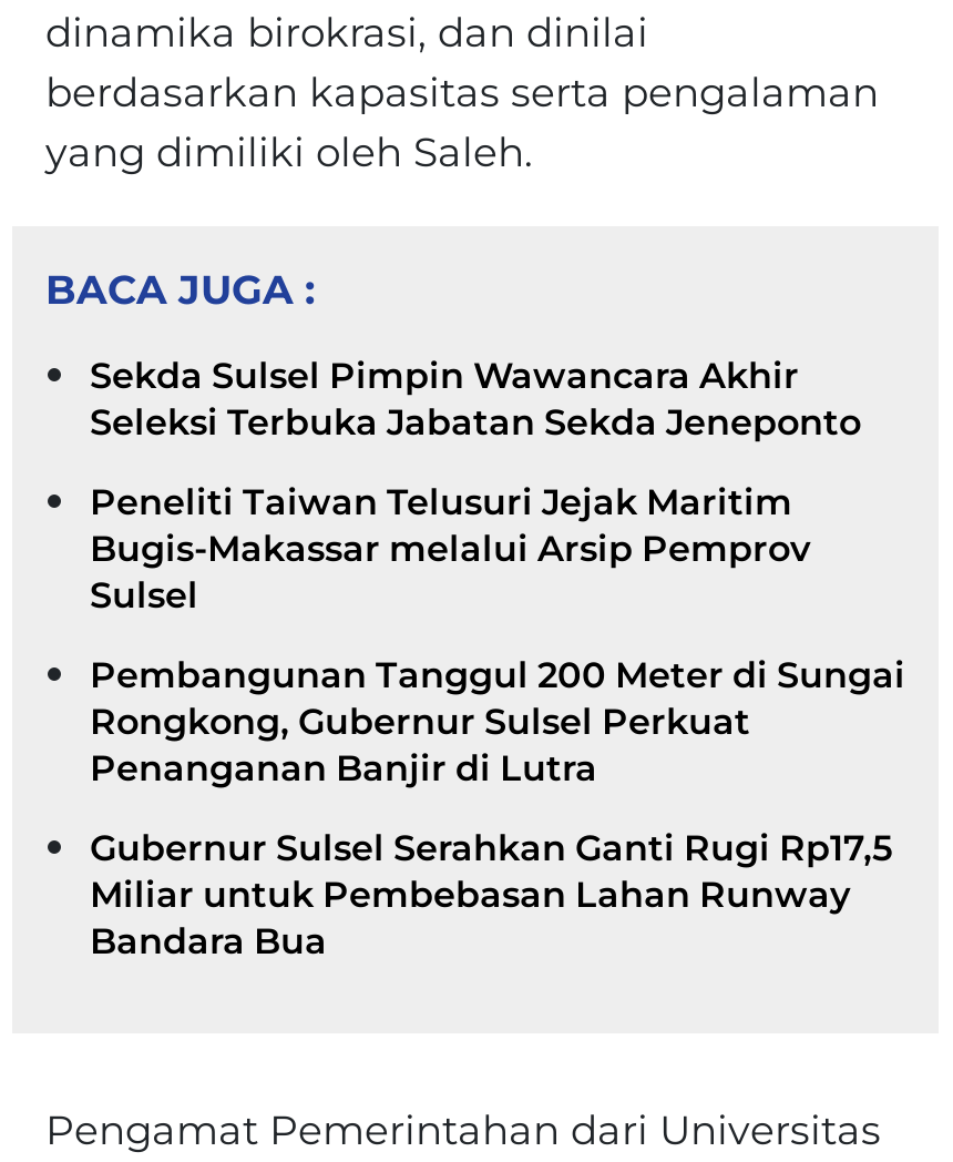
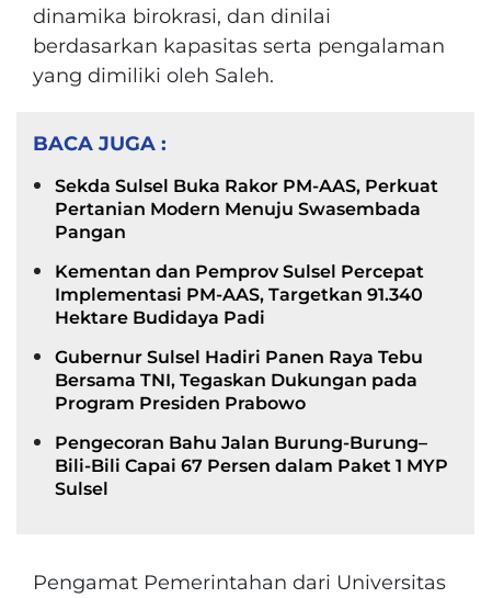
[90,355,861,570] Sekda Sulsel Pimpin Wawancara Akhir | Seleksi Terbuka Jabatan Sekda Jeneponto | Peneliti Taiwan Telusuri Jejak Maritim | Bugis-Makassar melalui Arsip Pemprov -> [55,175,448,476] Sekda Sulsel Buka Rakor PM-AAS, Perkuat | Pertanian Modern Menuju Swasembada | Pangan | Kementan dan Pemprov Sulsel Percepat | Implementasi PM-AAS, Targetkan 91.340 | Hektare Budidaya Padi | Gubernur Sulsel Hadiri Panen Raya Tebu | Bersama TNI, Tegaskan Dukungan pada | Program Presiden Prabowo | Pengecoran Bahu Jalan Burung-Burung– | Bili-Bili Capai 67 Persen dalam Paket 1 MYP
moved [90,574,198,616] -> [55,478,108,499]: Sulsel
[90,654,905,962] Pembangunan Tanggul 200 Meter di Sungai | Rongkong, Gubernur Sulsel Perkuat | Penanganan Banjir di Lutra | Gubernur Sulsel Serahkan Ganti Rugi Rp17,5 | Miliar untuk Pembebasan Lahan Runway | Bandara Bua -> none

